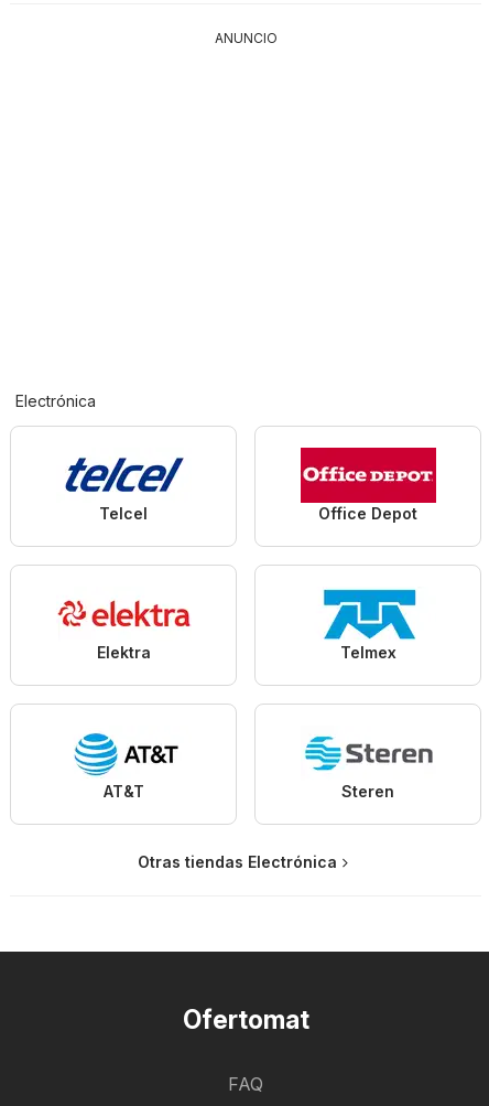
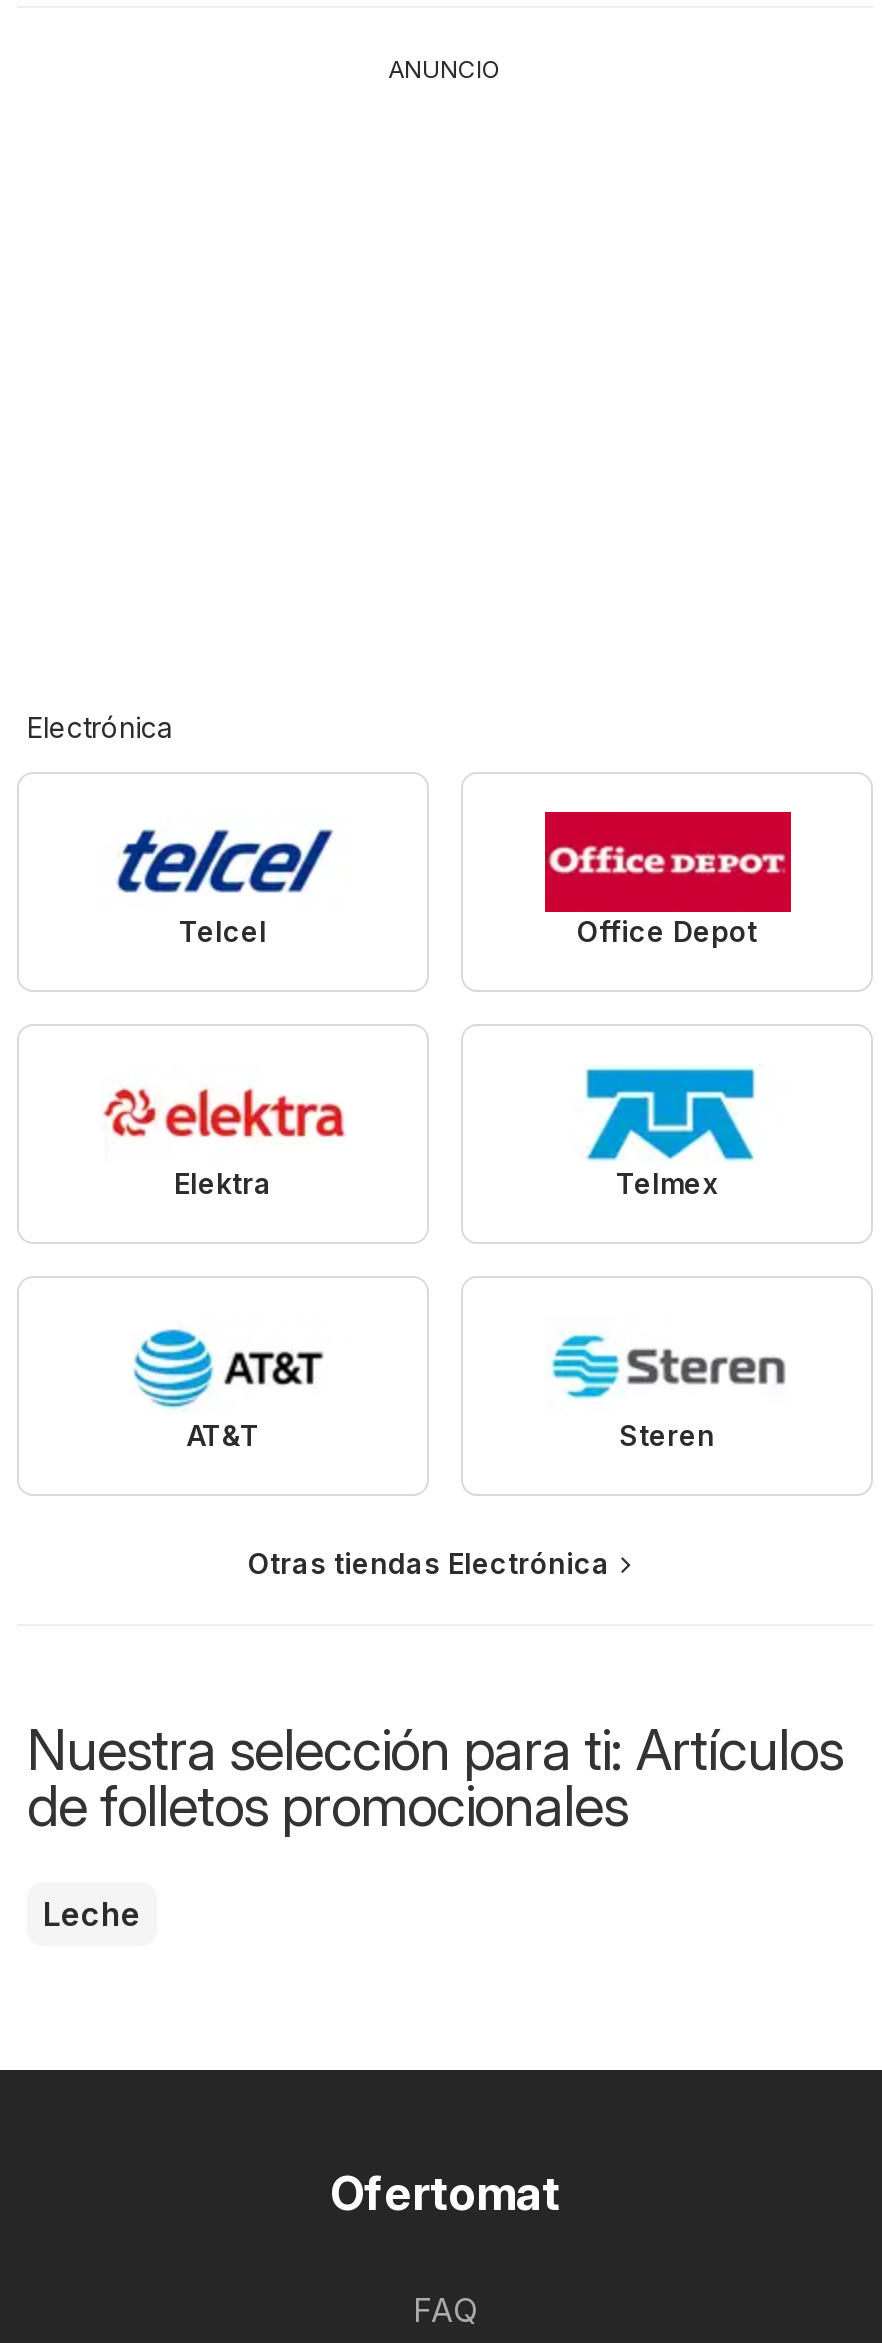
none -> [27,1716,843,1934] Nuestra selección para ti: Artículos | de folletos promocionales | Leche

